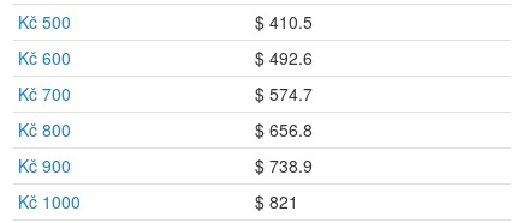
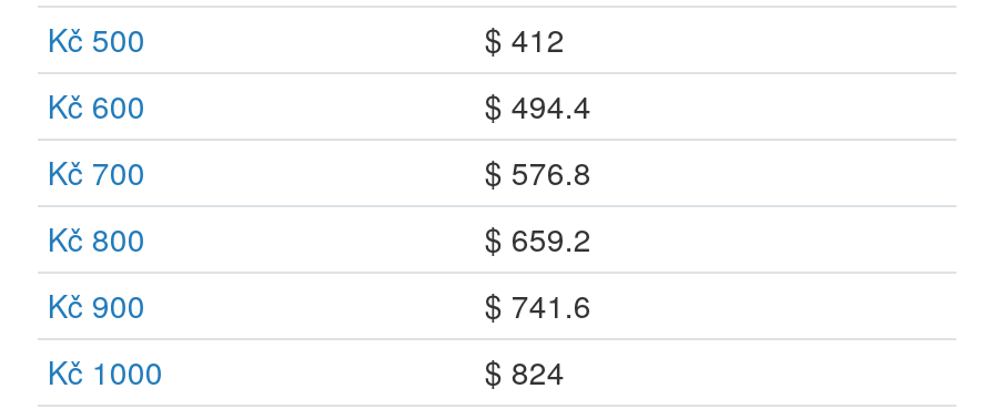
[255,10,313,34] $ 410.5 -> [485,17,565,61] $ 412
[255,46,313,70] $ 492.6 -> [485,83,591,127] $ 494.4
[255,82,313,106] $ 574.7 -> [485,150,591,194] $ 576.8
[255,117,313,141] $ 656.8 -> [485,216,591,260] $ 659.2
[255,153,313,177] $ 738.9 -> [485,283,591,327] $ 741.6
[255,189,299,213] $ 821 -> [485,349,565,393] $ 824

